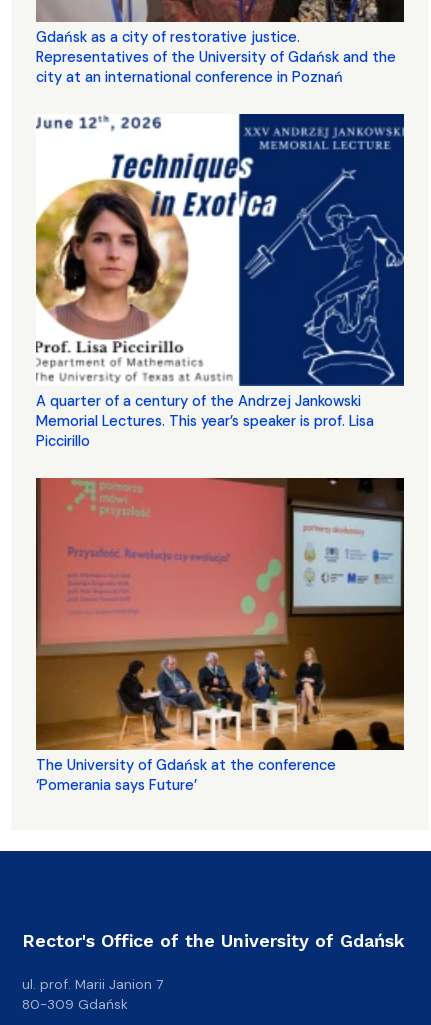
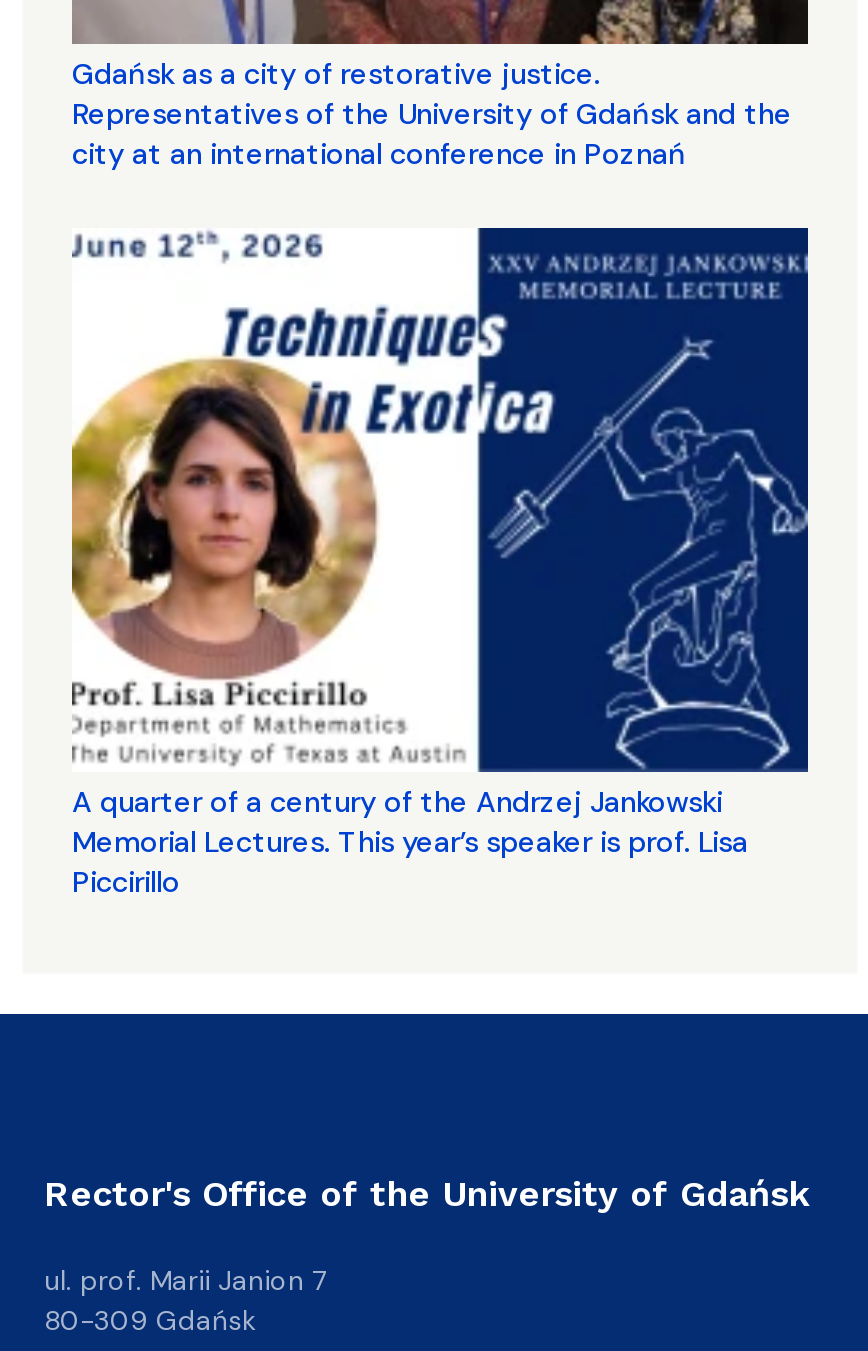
[35,477,405,795] [image] | The University of Gdańsk at the conference | ‘Pomerania says Future’ -> none

